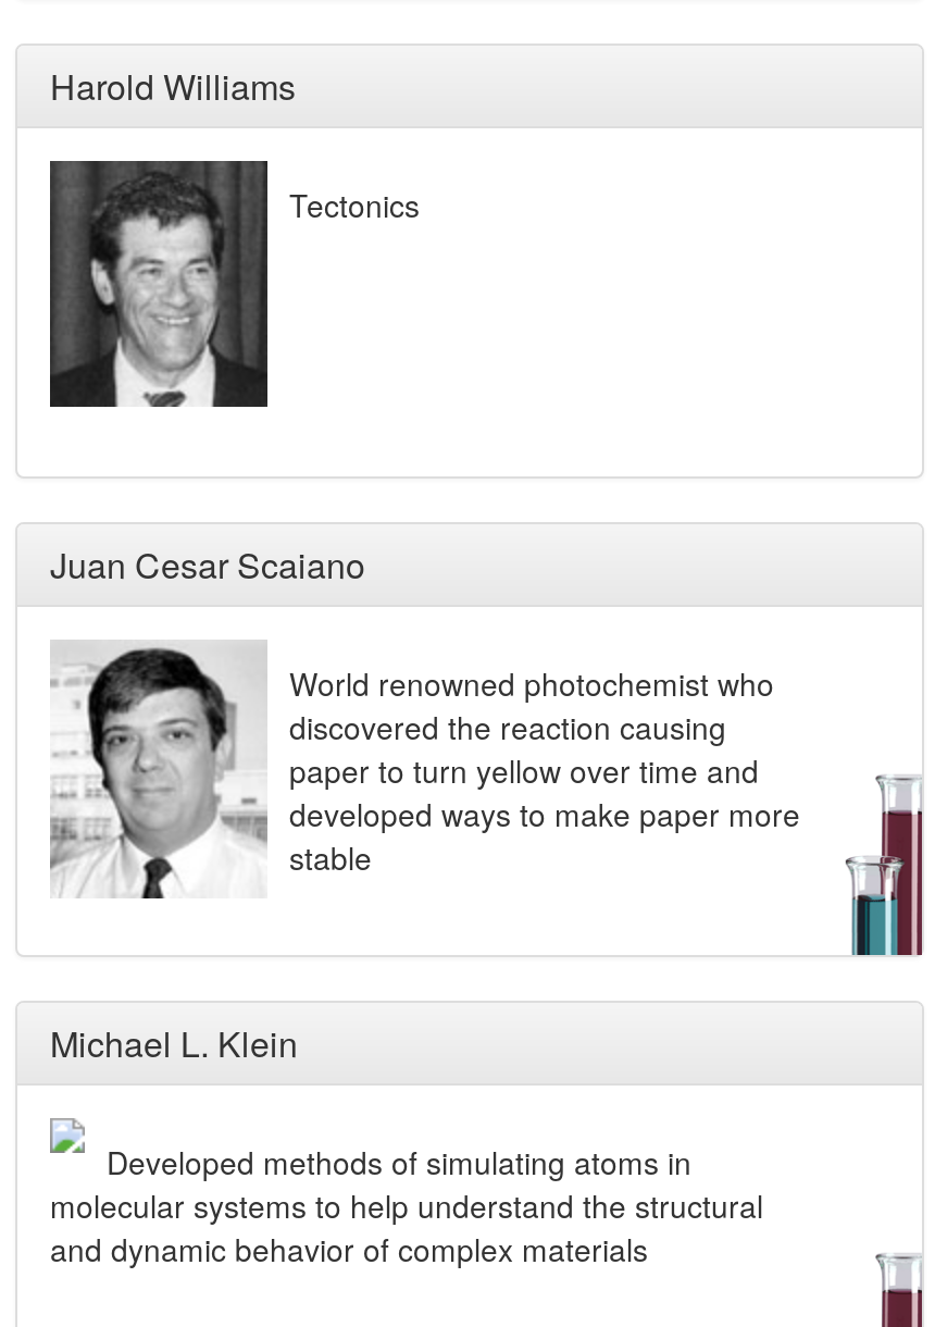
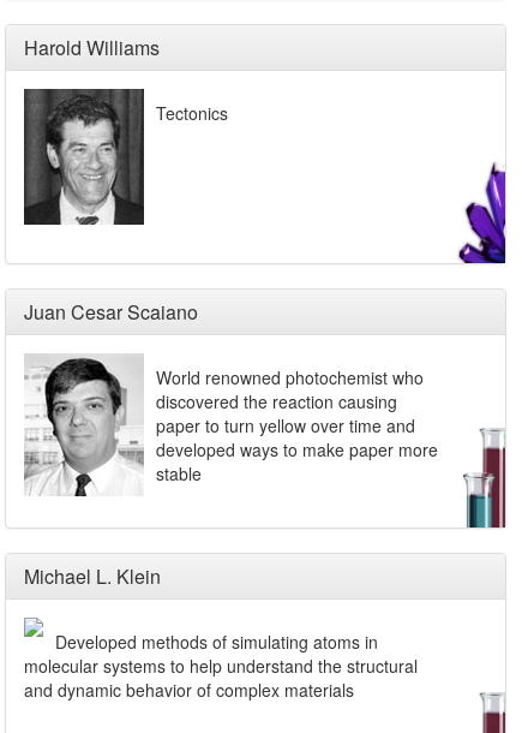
none -> [457,162,506,264] [image]

